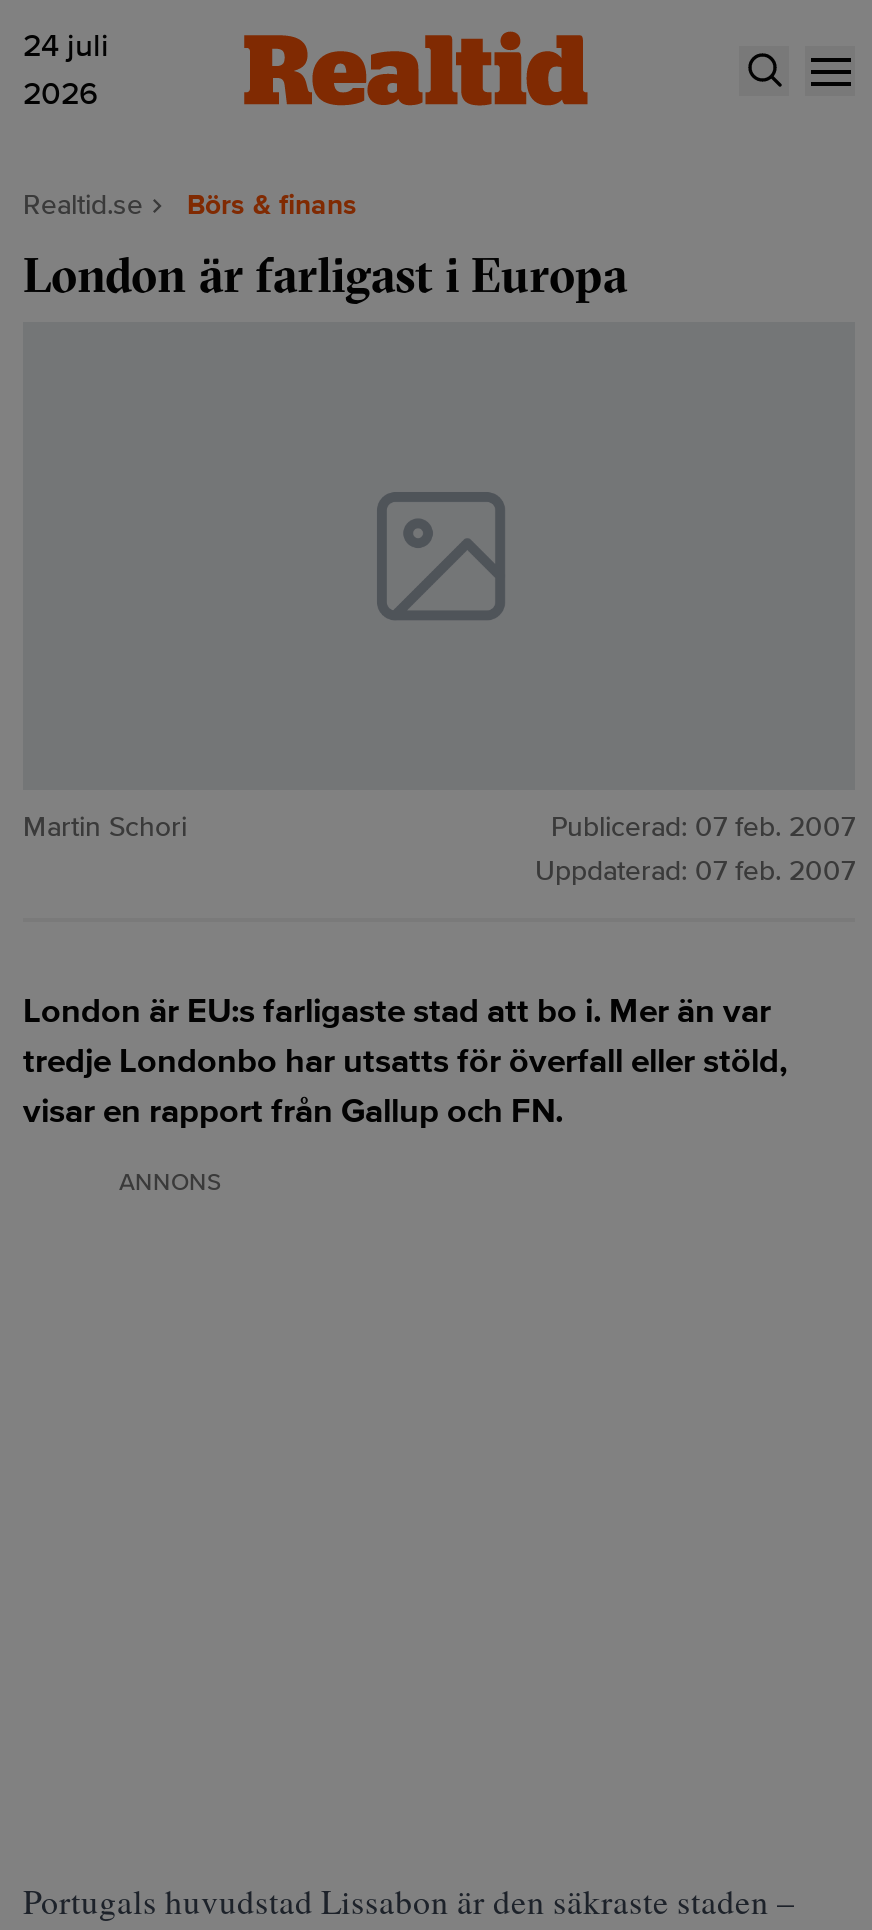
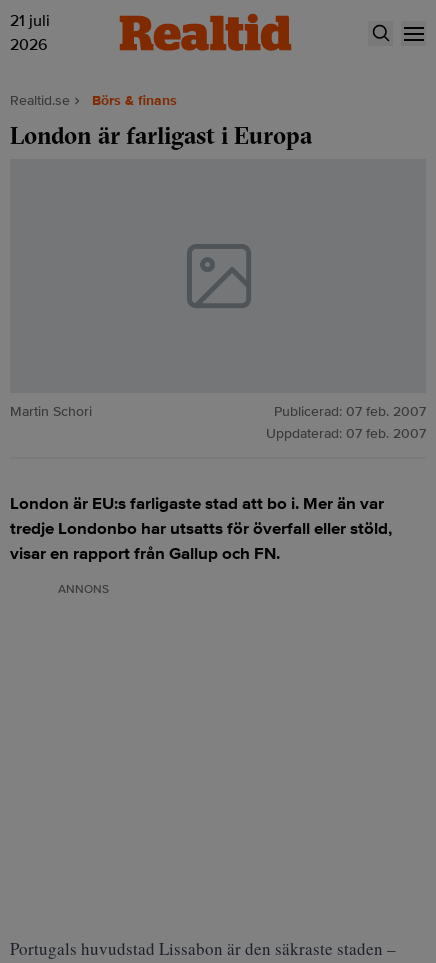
[23,26,109,66] 24 juli -> [10,11,50,31] 21 juli

